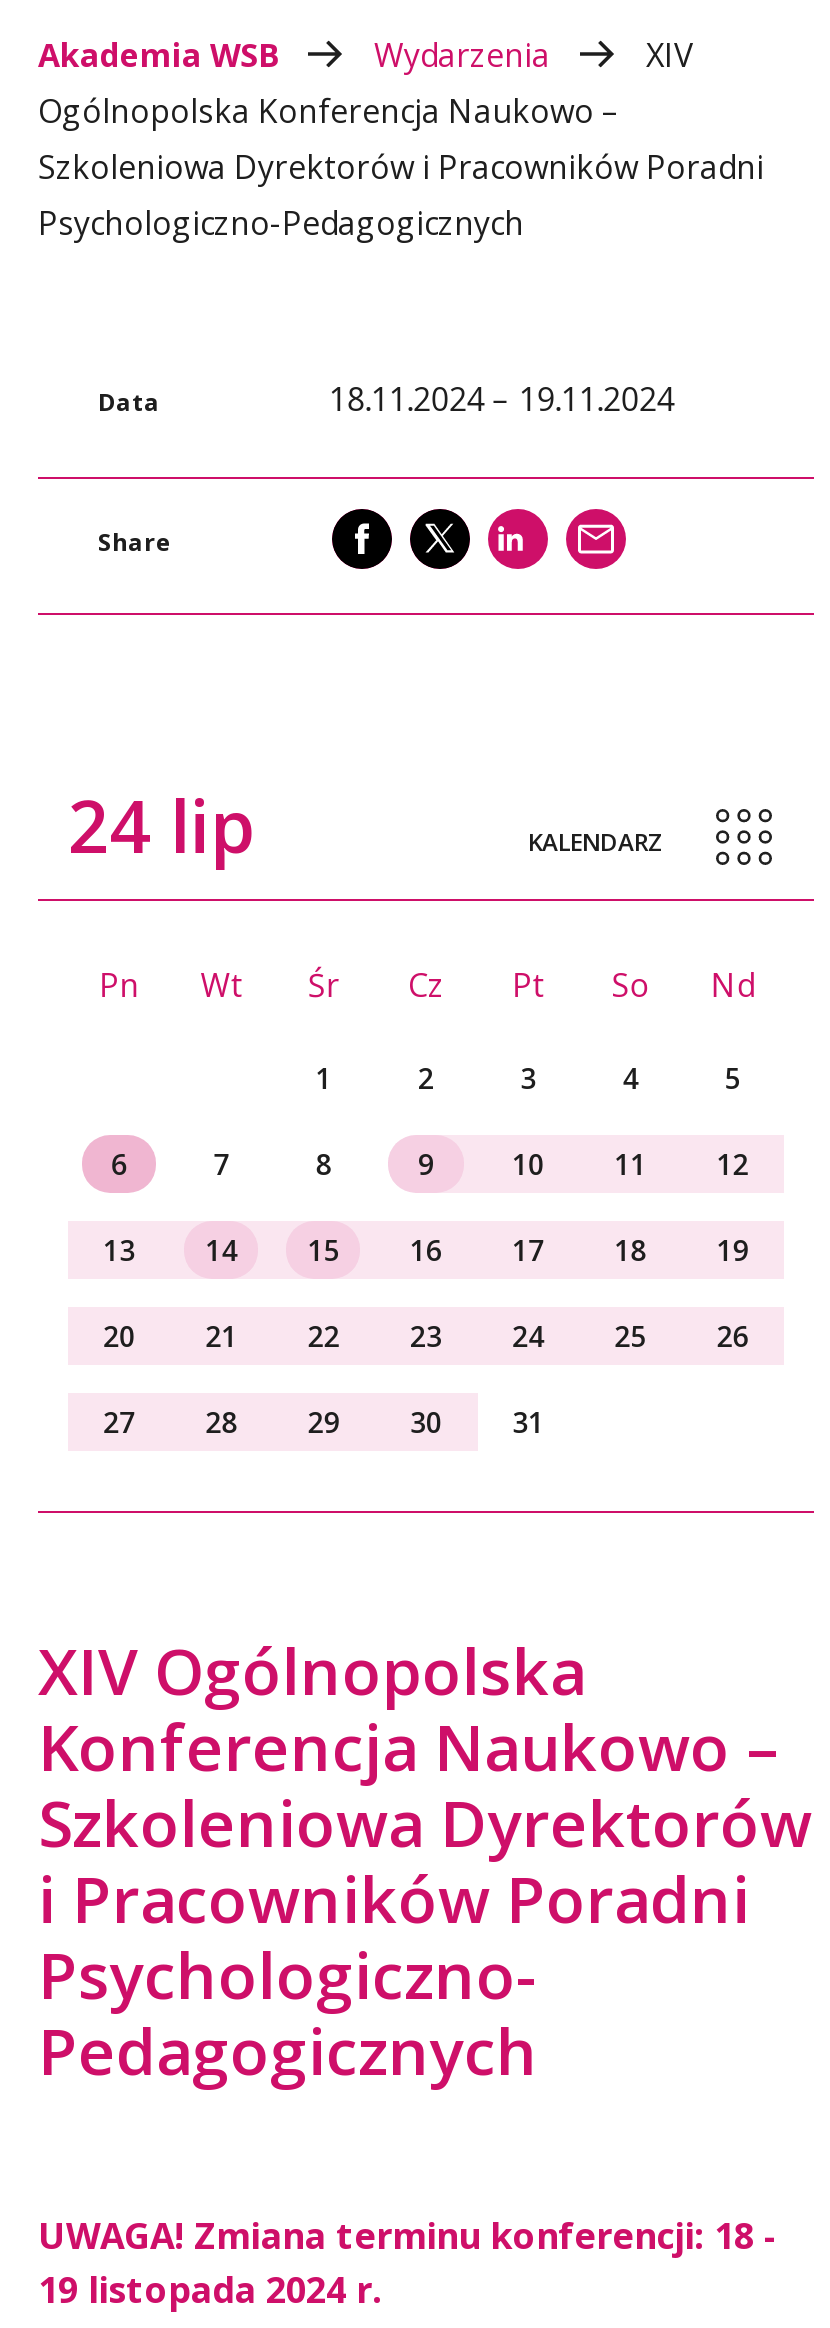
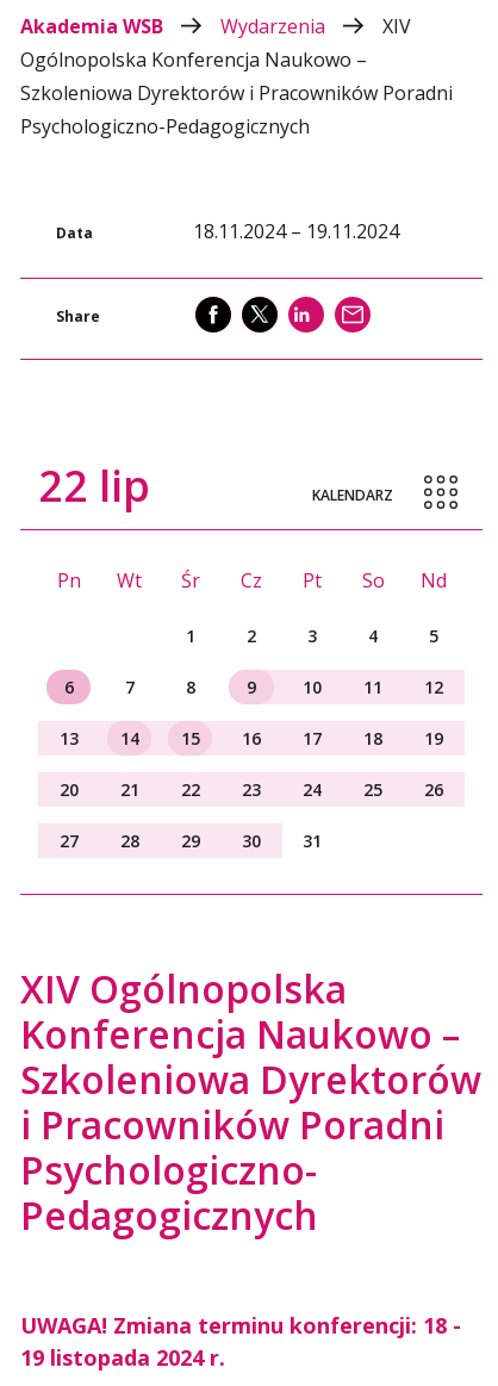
[68,777,256,875] 24 lip -> [38,456,150,515] 22 lip

